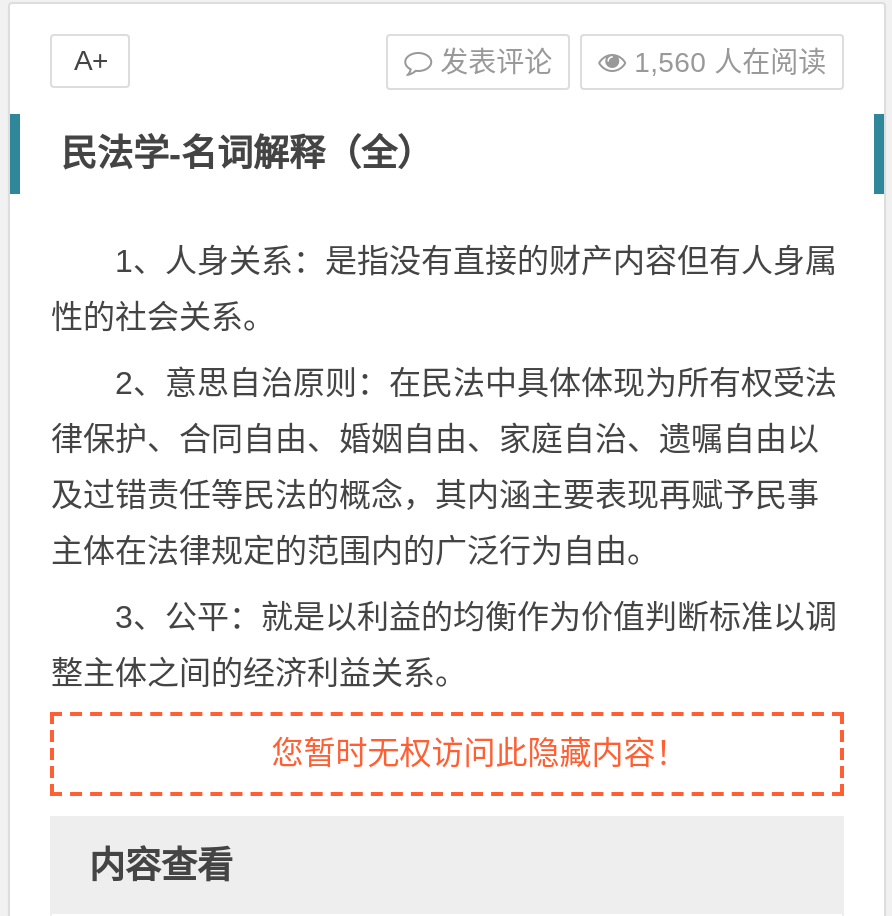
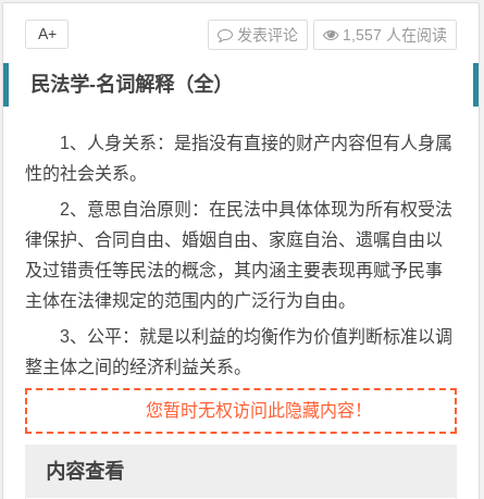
[626,46,826,78] 1,560 人在阅读 -> [338,26,447,43] 1,557 人在阅读

